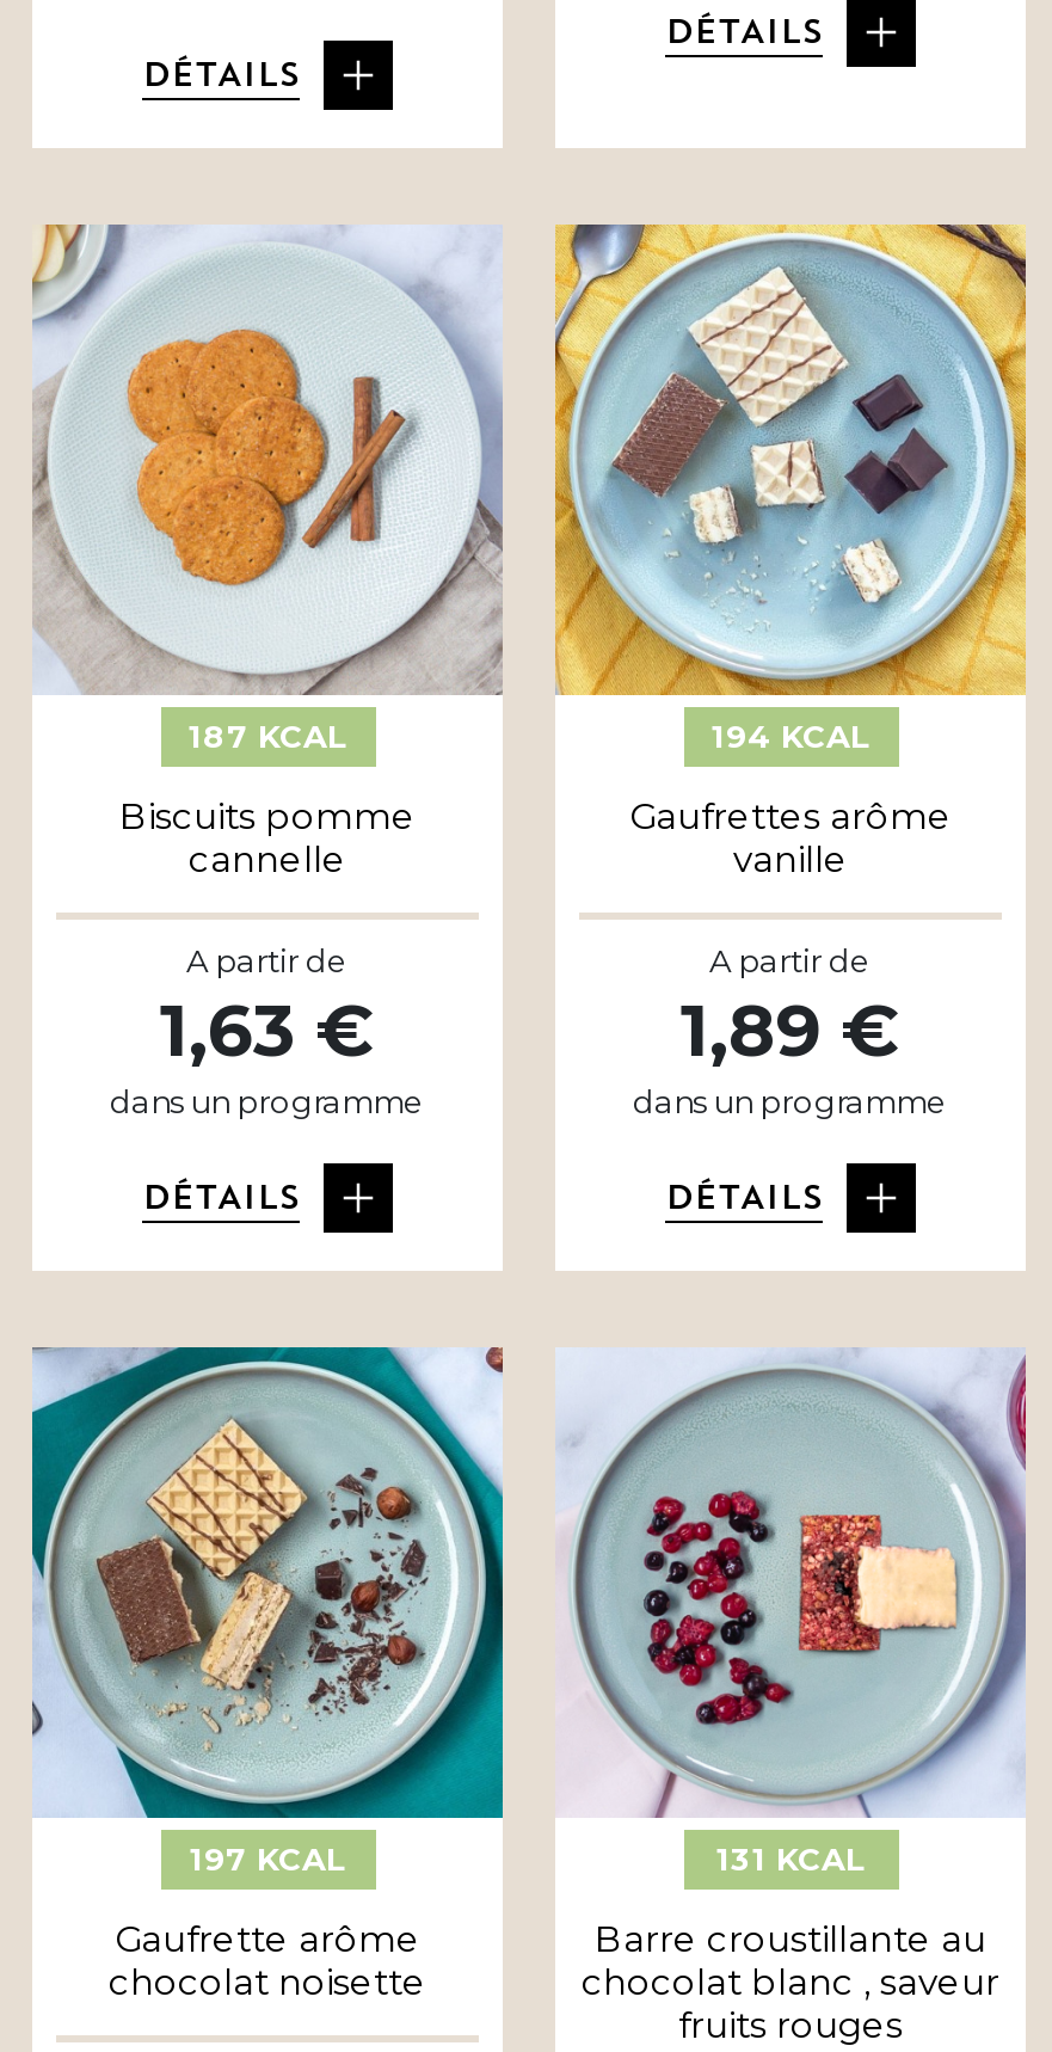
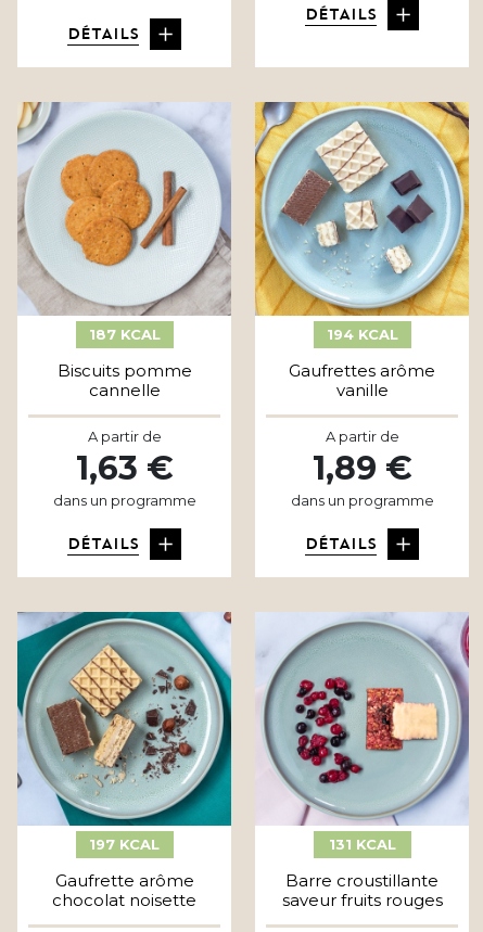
[582,1916,999,2048] Barre croustillante au | chocolat blanc , saveur | fruits rouges -> [282,870,442,911] Barre croustillante | saveur fruits rouges

